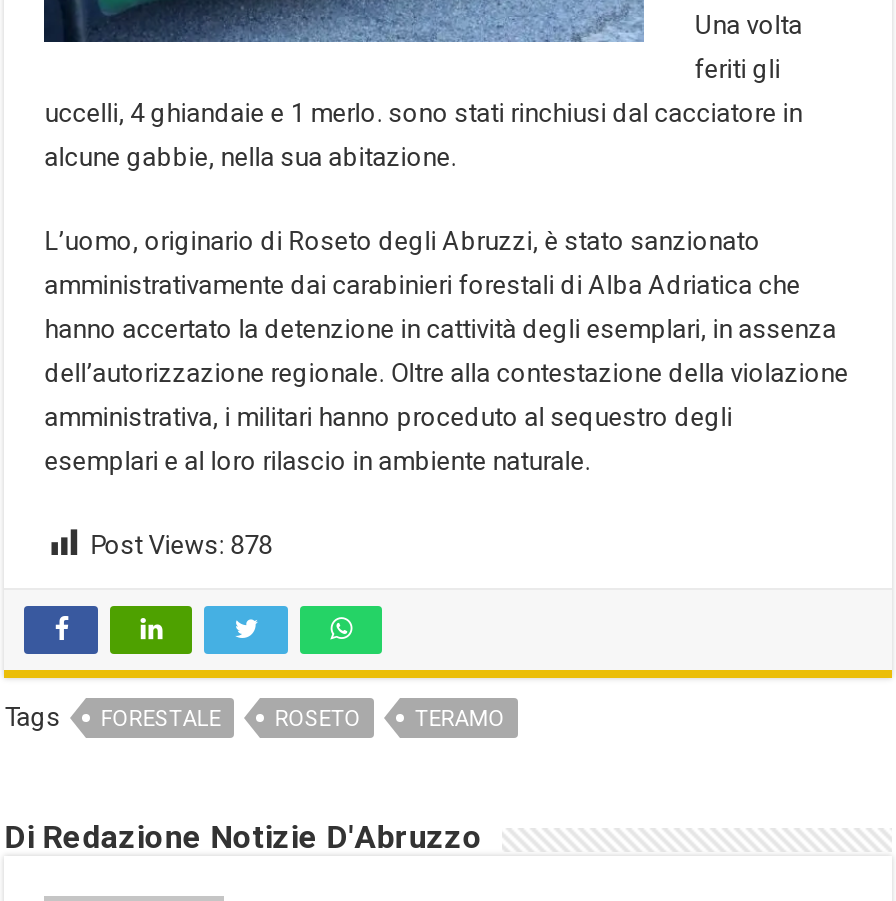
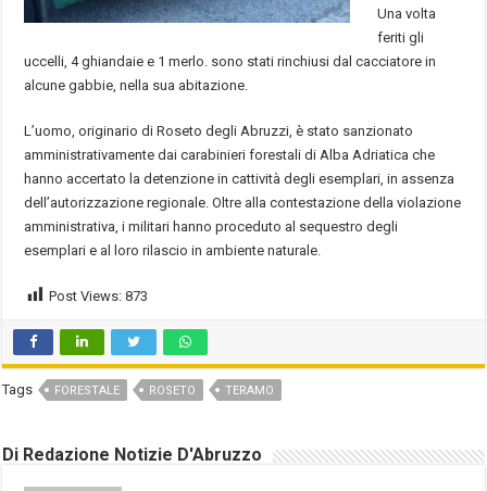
[90,530,272,560] Post Views: 878 -> [49,288,148,304] Post Views: 873

